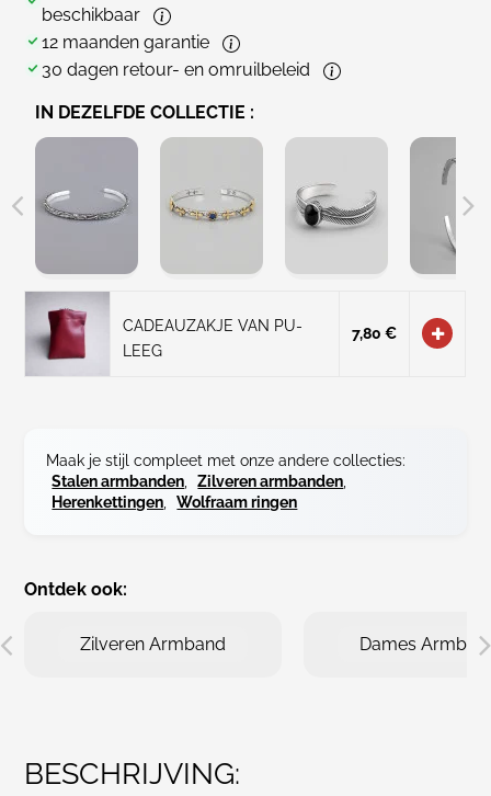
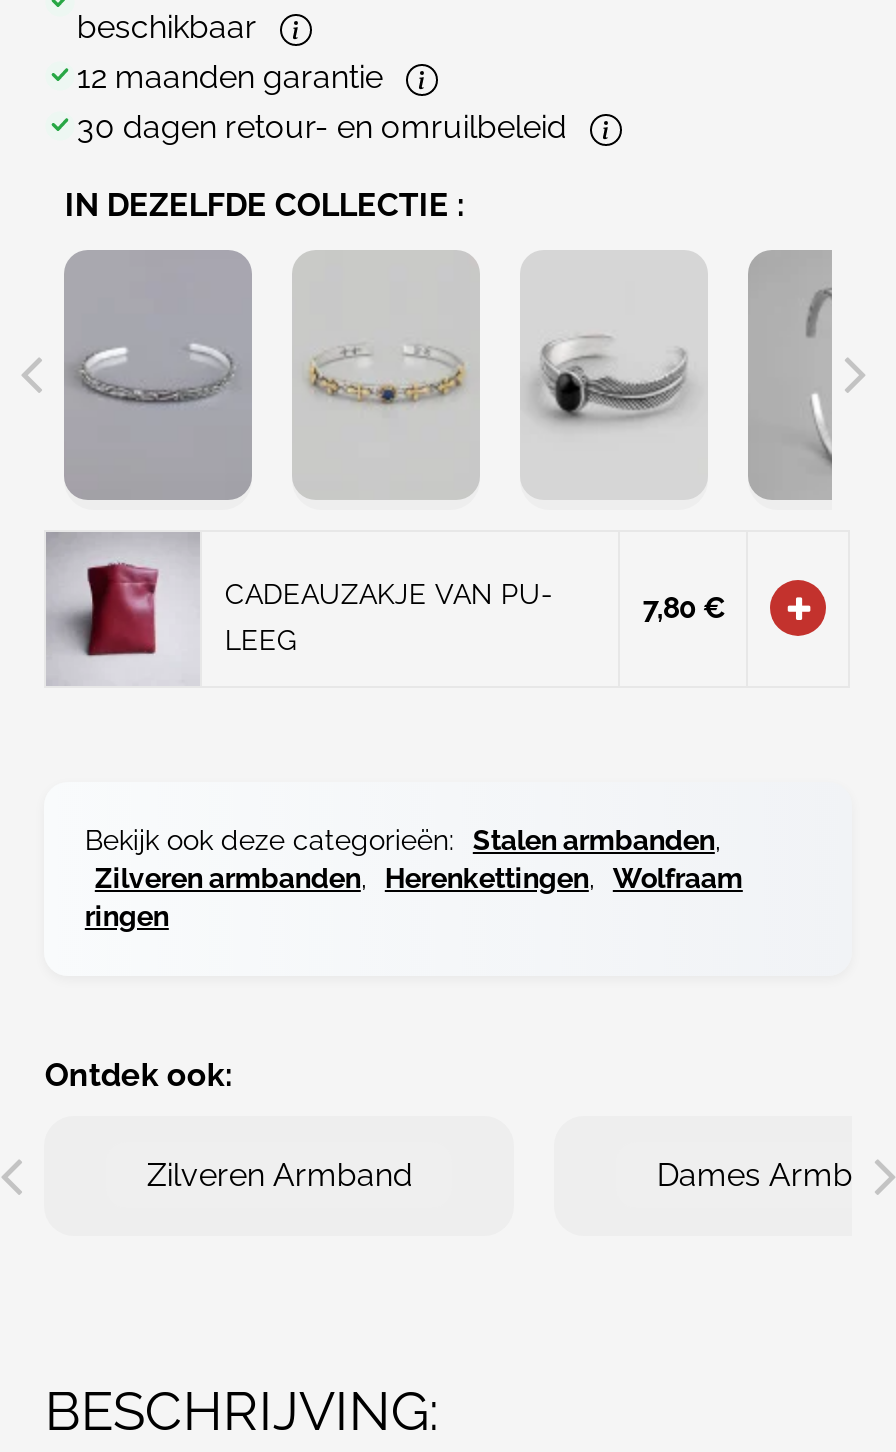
[46,452,406,511] Maak je stijl compleet met onze andere collecties: | Stalen armbanden, Zilveren armbanden, | Herenkettingen, Wolfraam ringen -> [85,824,743,932] Bekijk ook deze categorieën: Stalen armbanden, | Zilveren armbanden, Herenkettingen, Wolfraam | ringen

